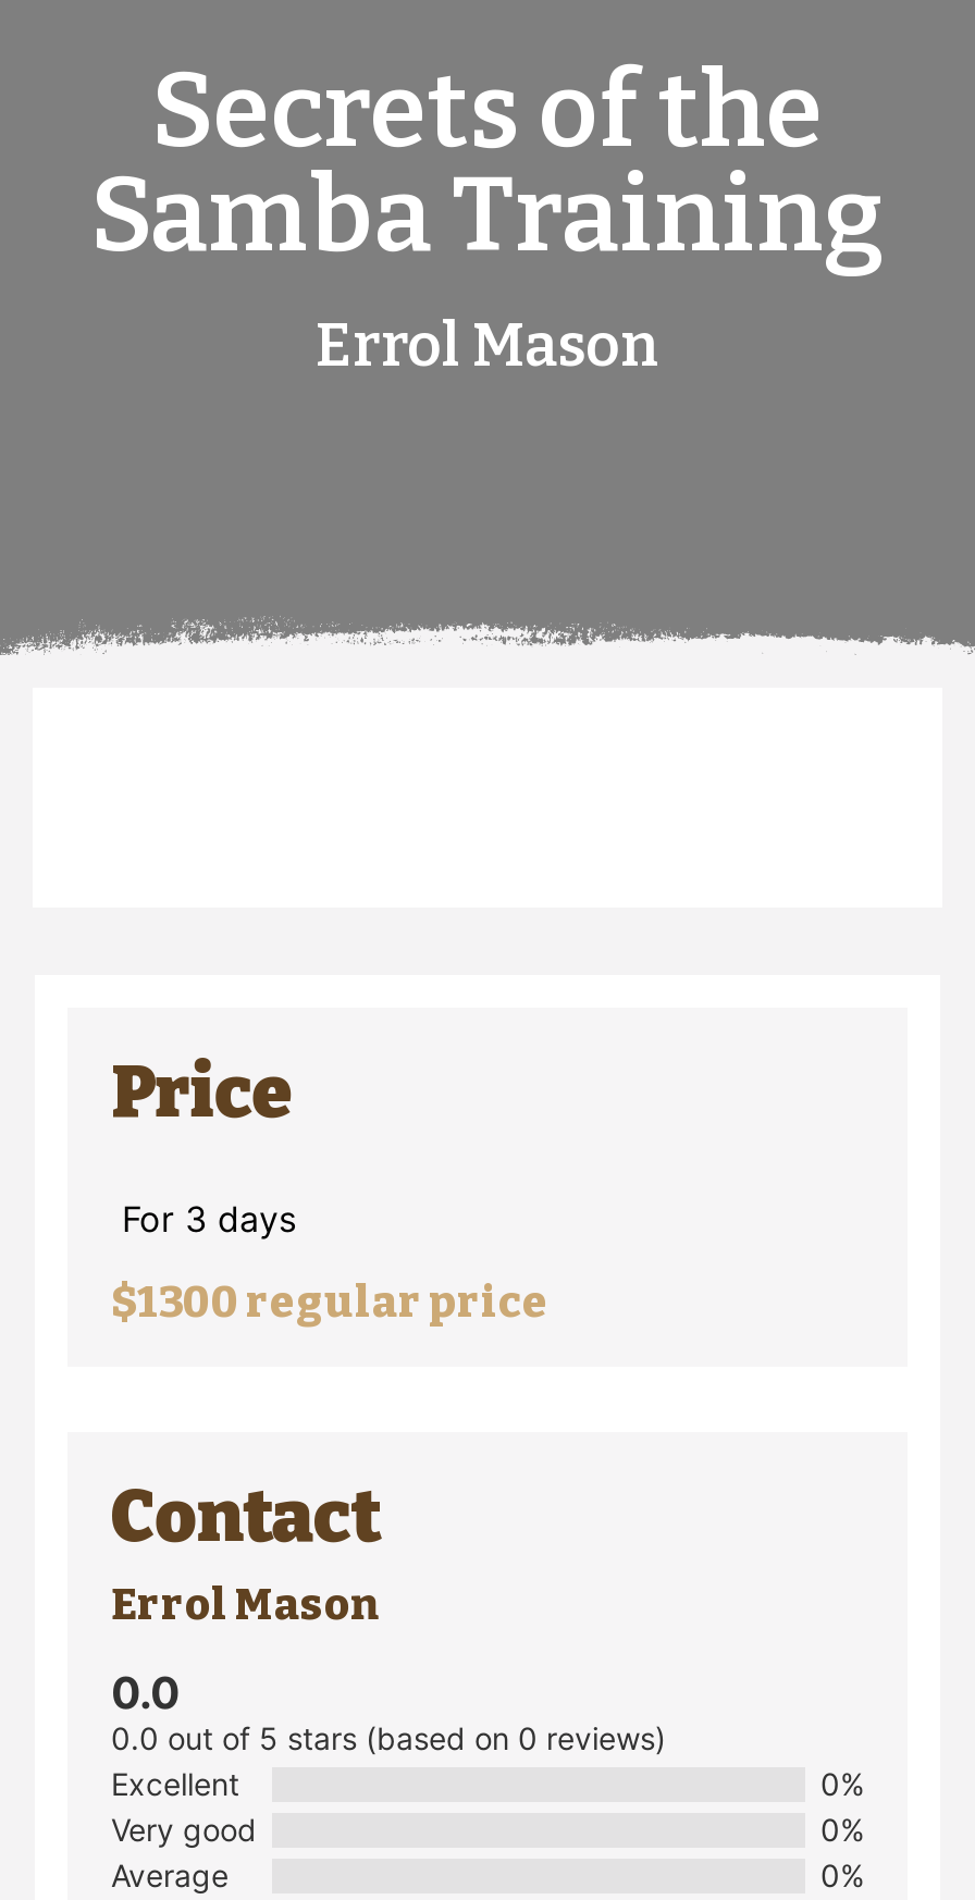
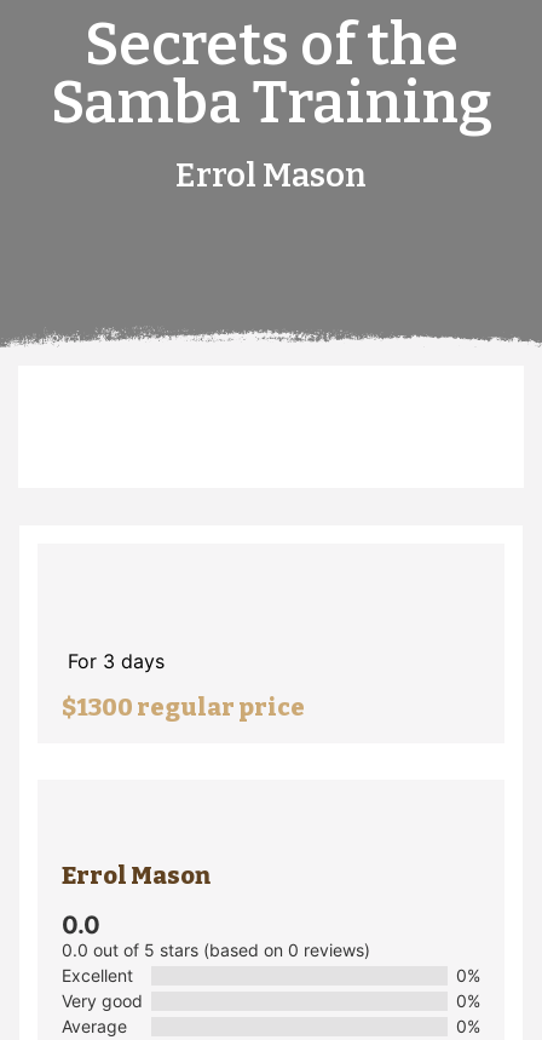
[111,1049,292,1136] Price -> none
[111,1473,380,1560] Contact -> none

